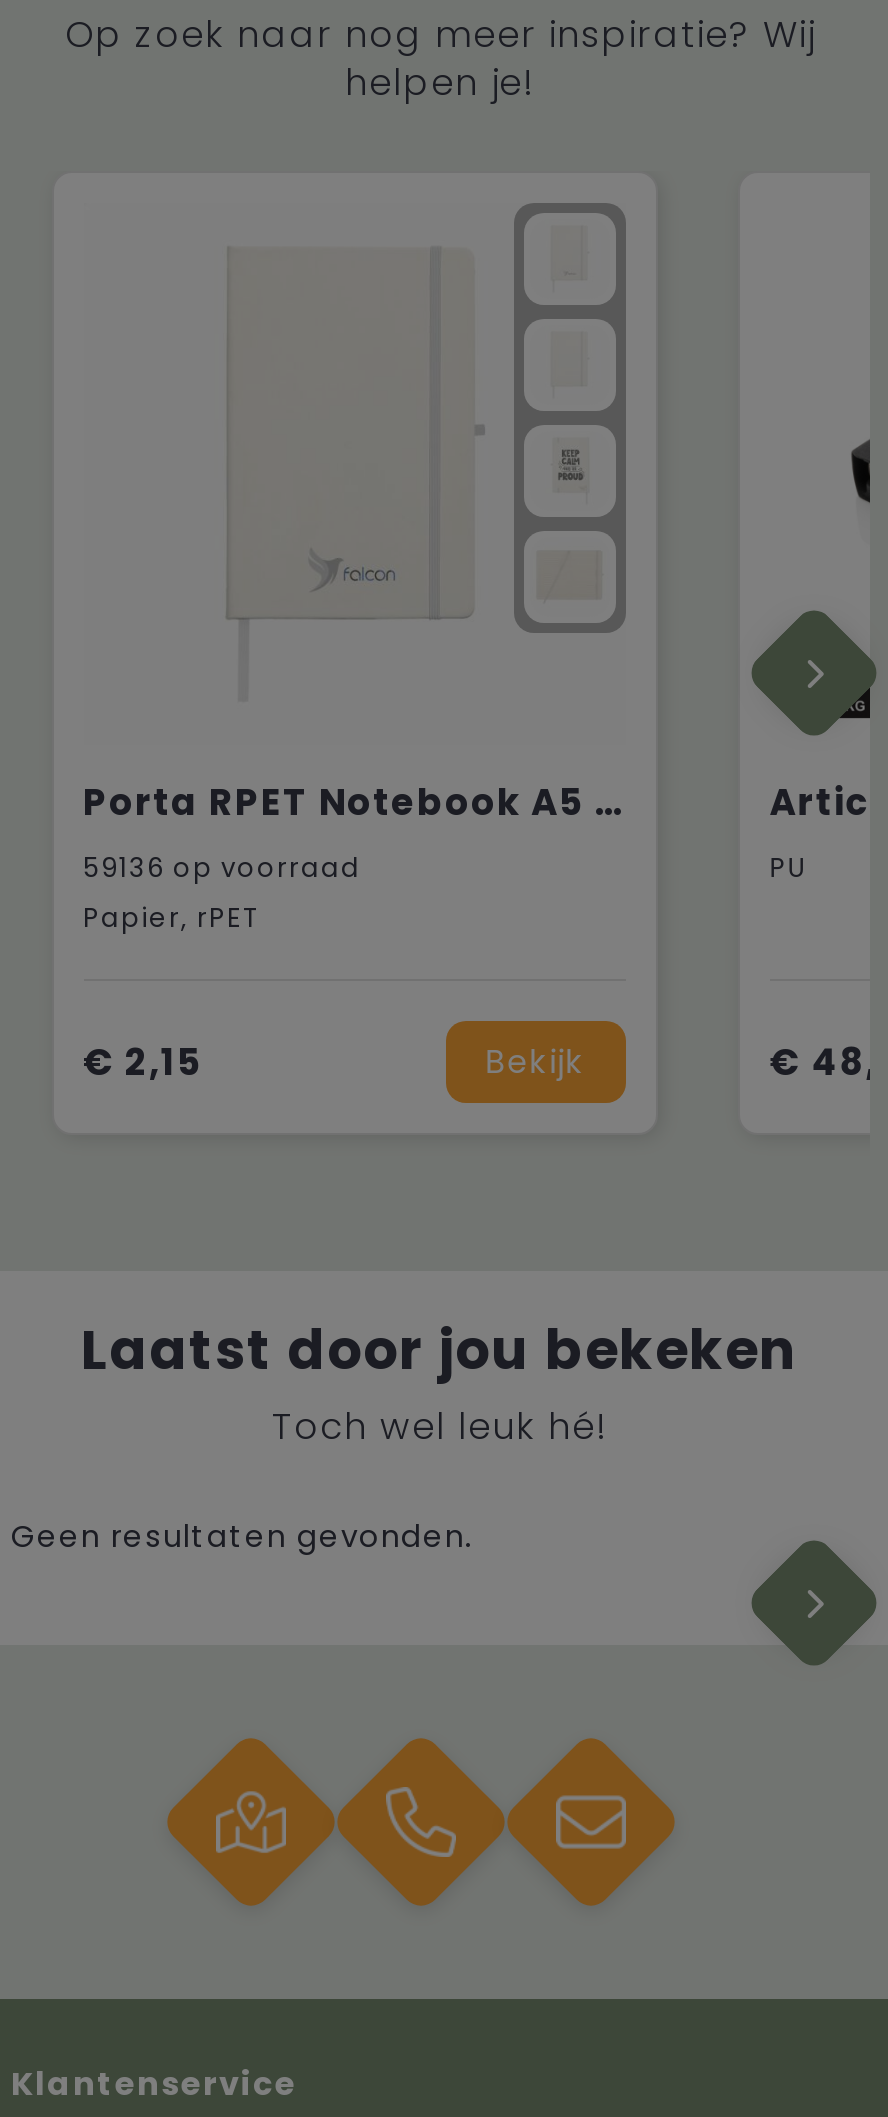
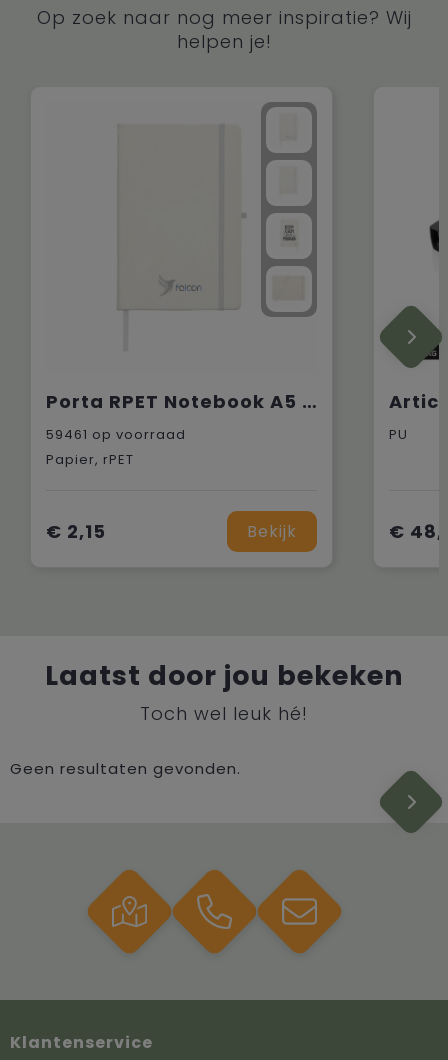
[83,849,361,887] 59136 op voorraad -> [45,425,185,444] 59461 op voorraad

